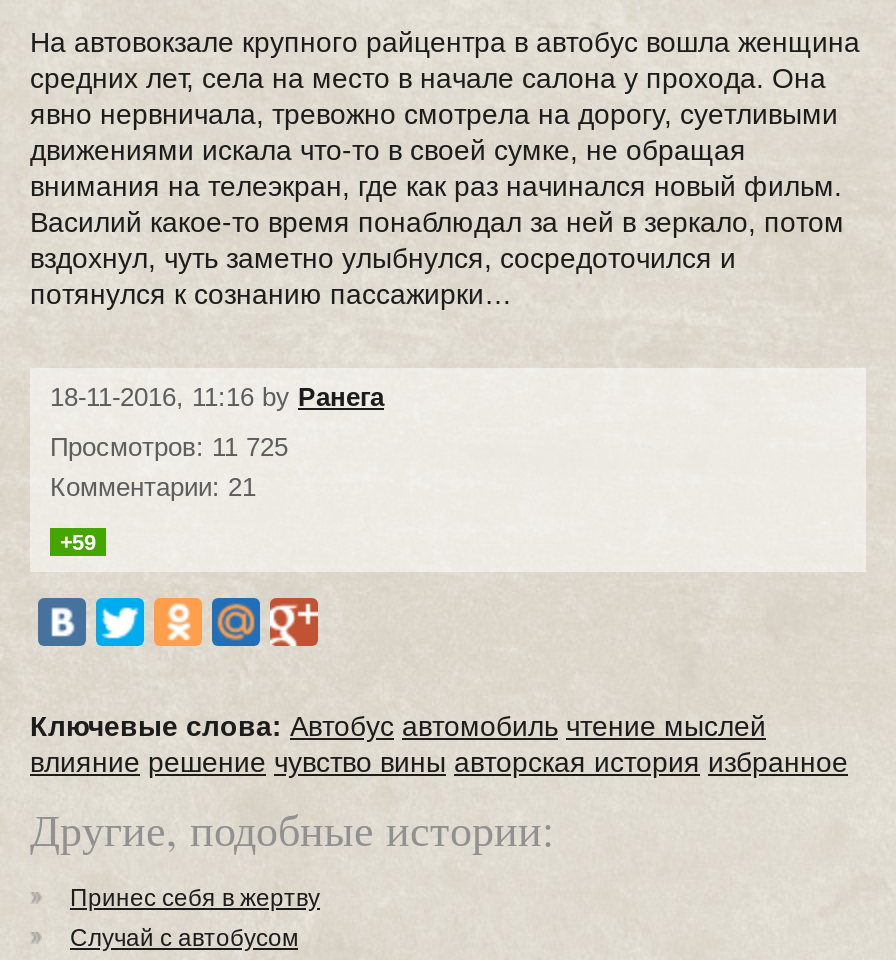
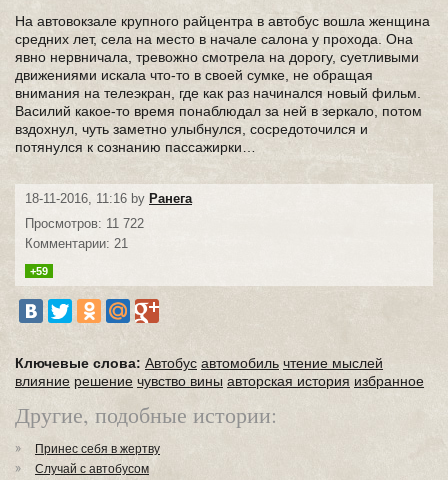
[50,432,288,462] Просмотров: 11 725 -> [25,216,144,231] Просмотров: 11 722

